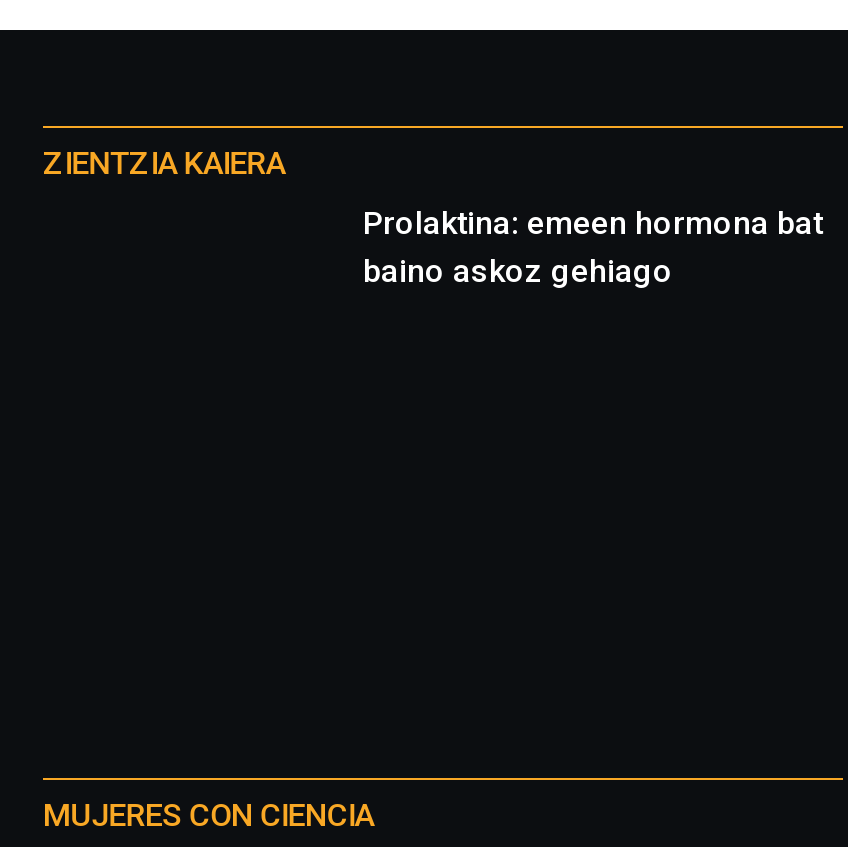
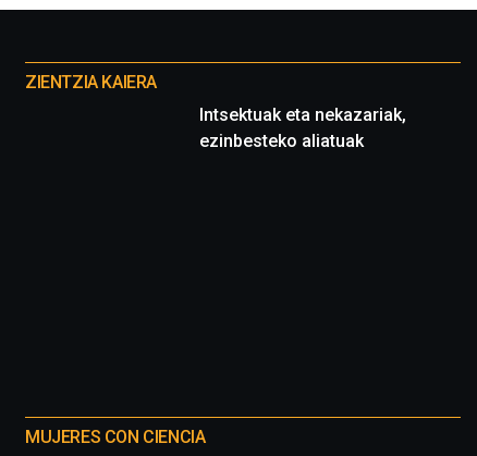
[363,205,823,291] Prolaktina: emeen hormona bat | baino askoz gehiago -> [199,105,406,152] Intsektuak eta nekazariak, | ezinbesteko aliatuak

